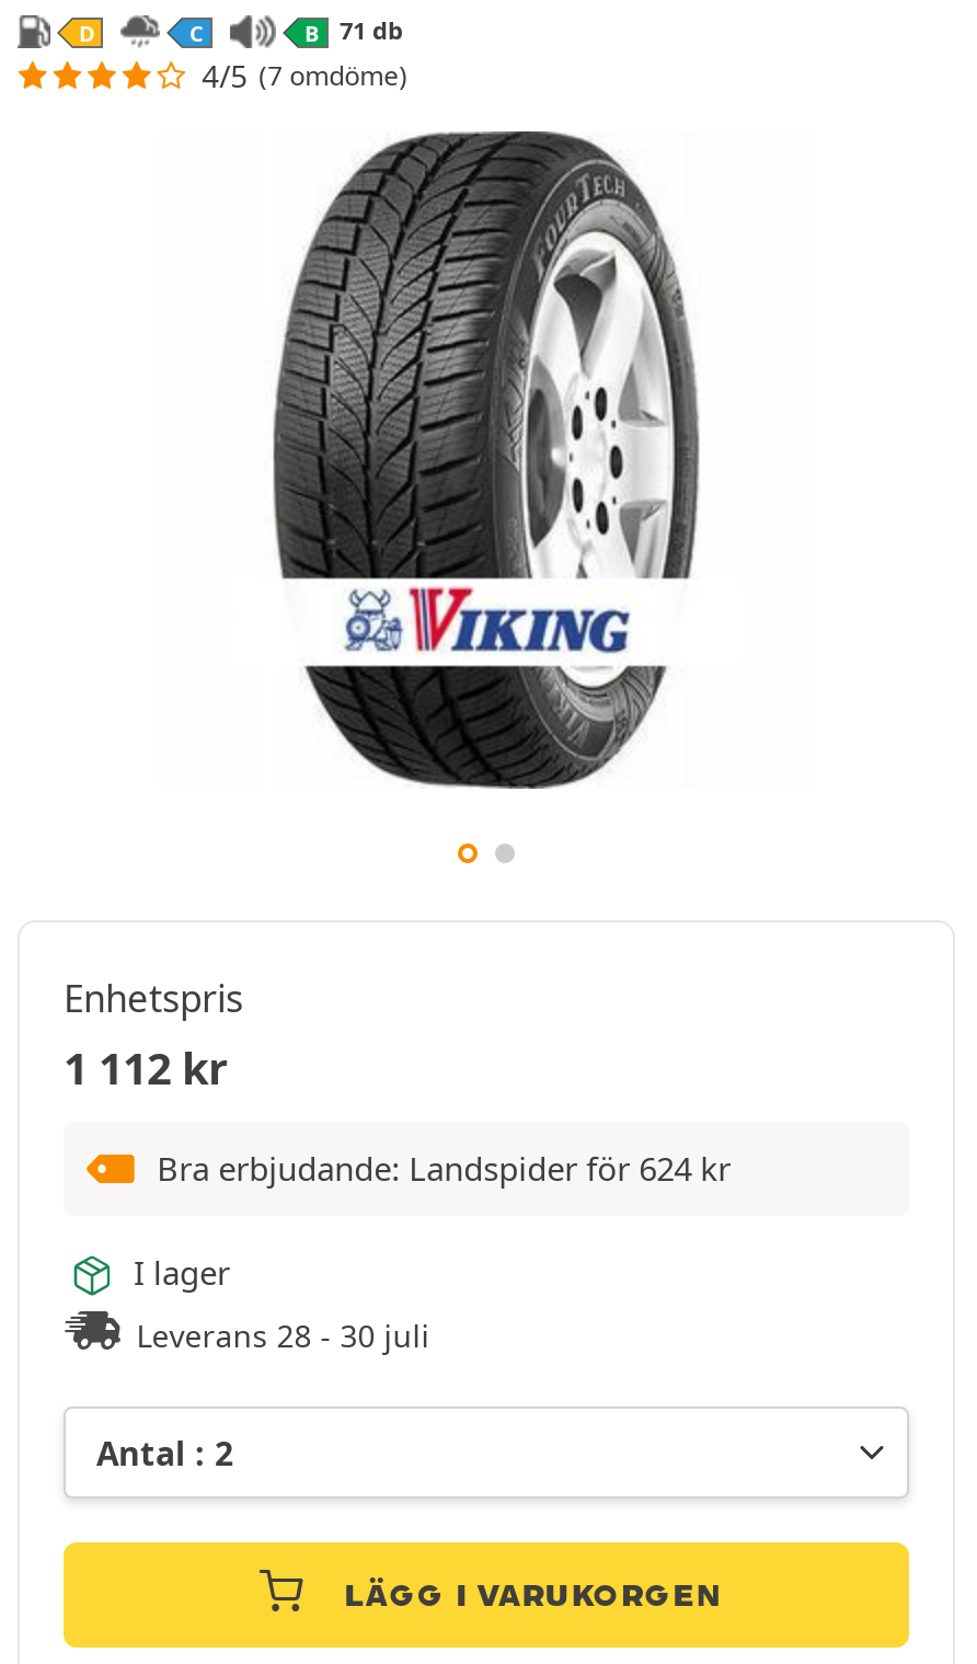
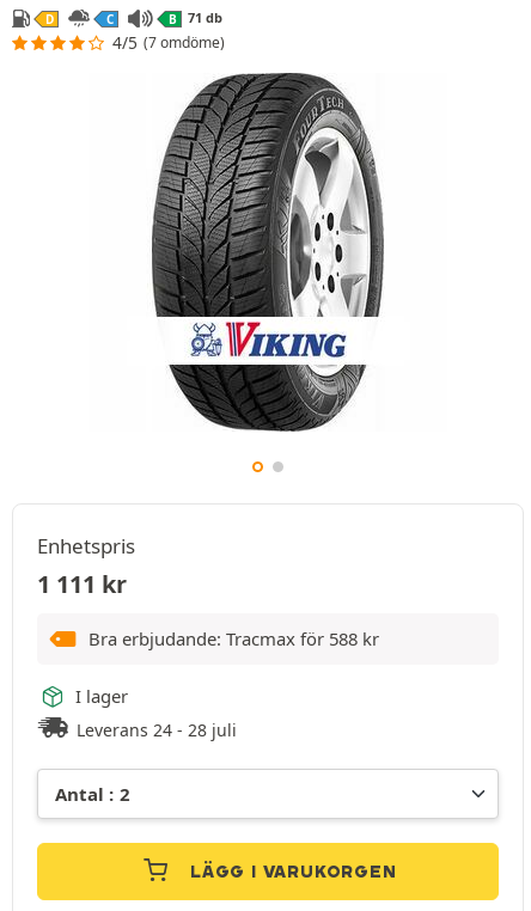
[64,1040,228,1099] 1 112 kr -> [37,568,127,601] 1 111 kr
[157,1147,731,1191] Bra erbjudande: Landspider för 624 kr -> [88,627,379,651] Bra erbjudande: Tracmax för 588 kr
[136,1316,430,1357] Leverans 28 - 30 juli -> [77,719,237,742] Leverans 24 - 28 juli

